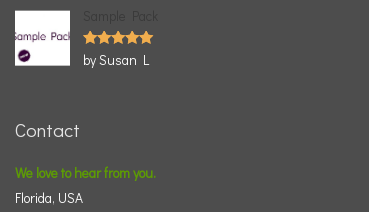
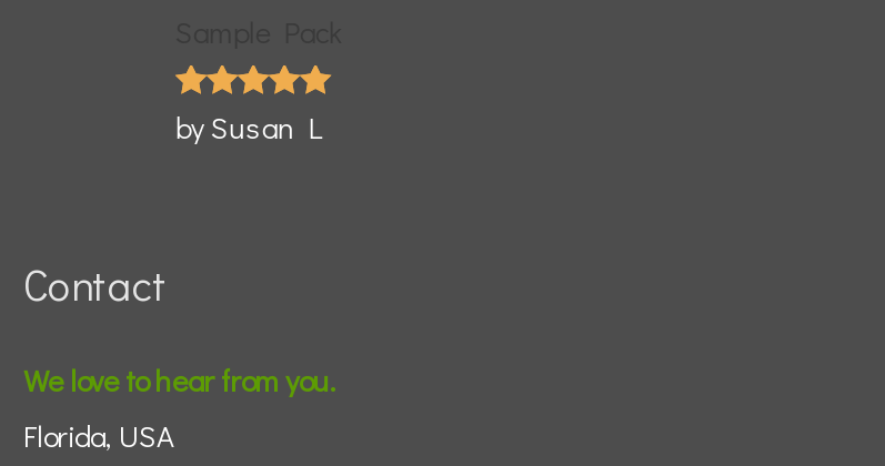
[14,9,71,67] [image] -> none

